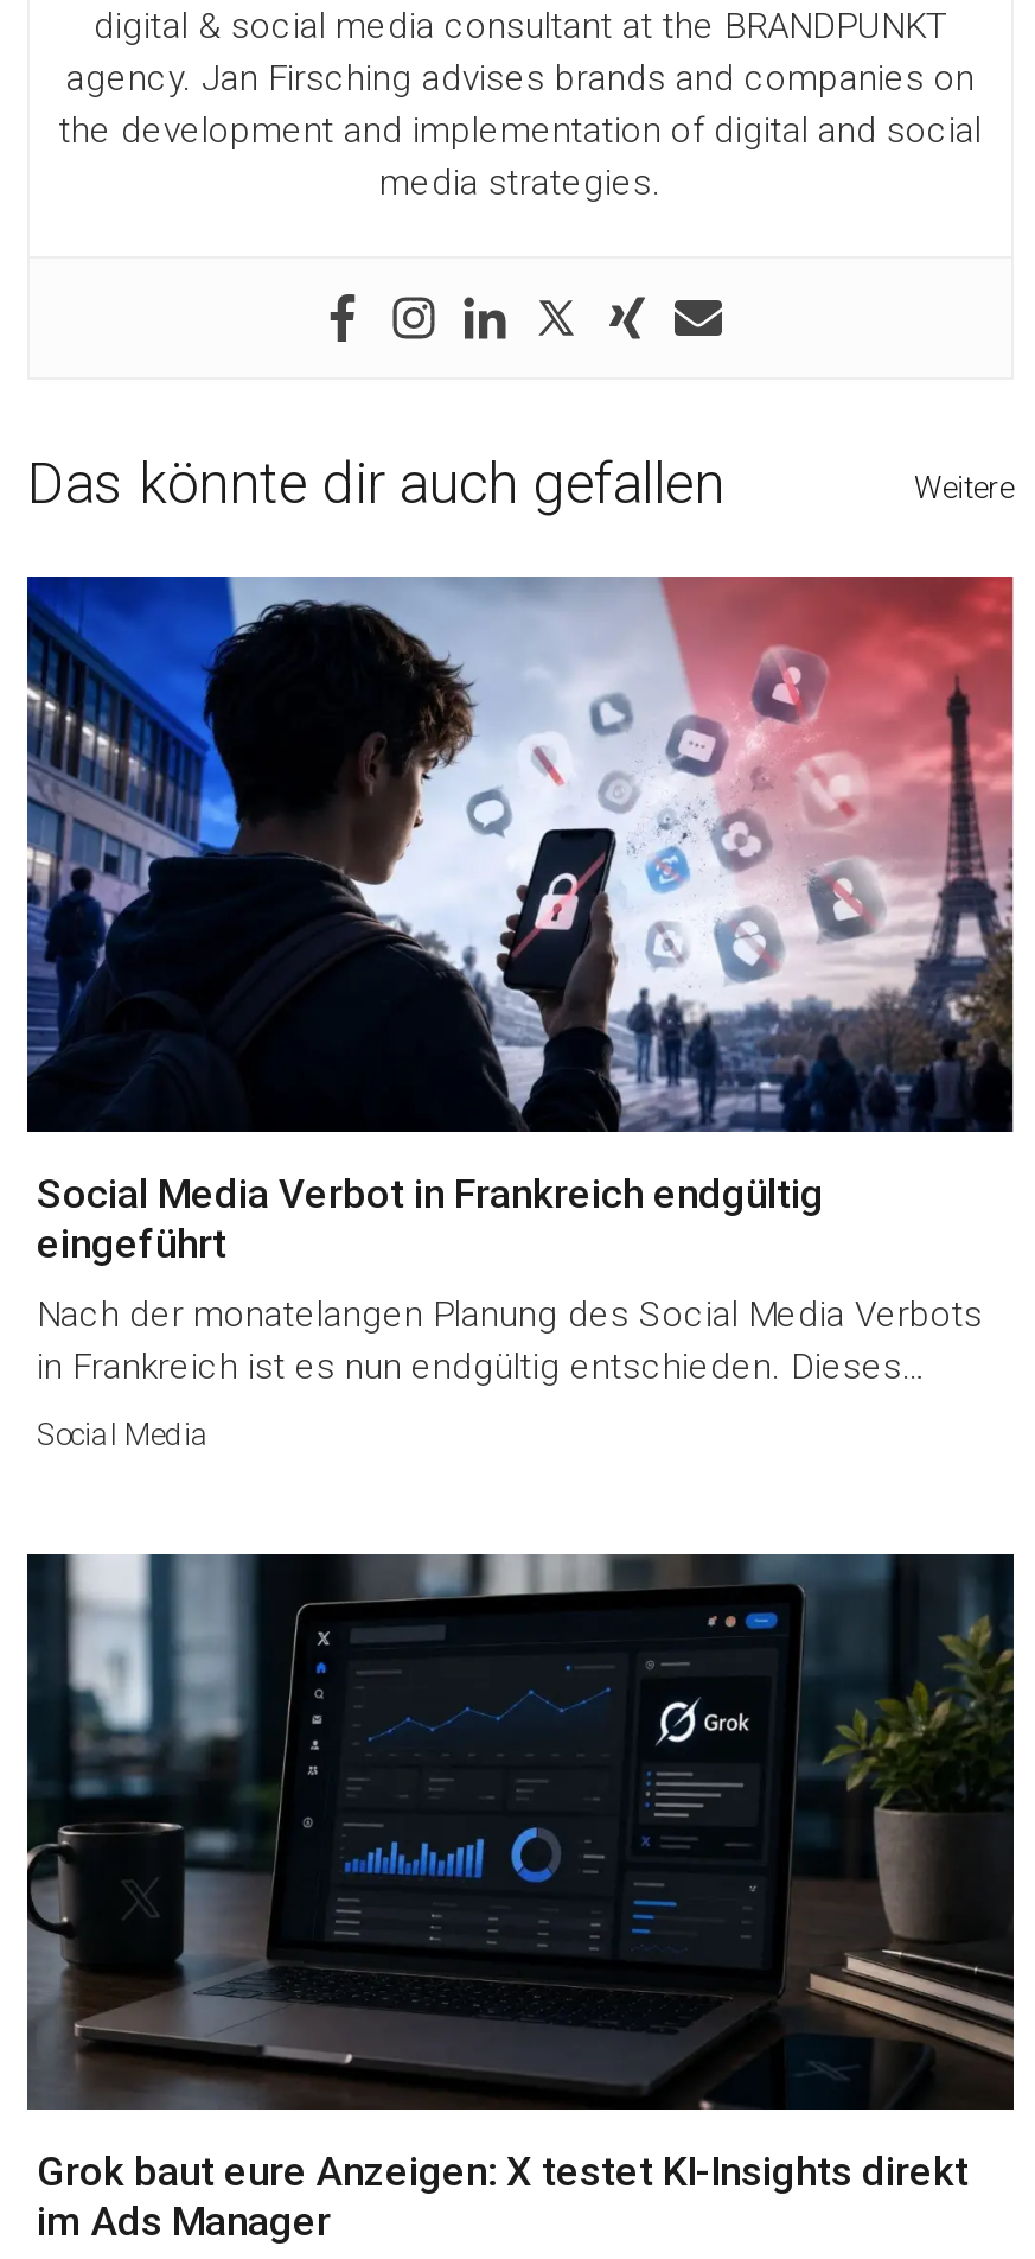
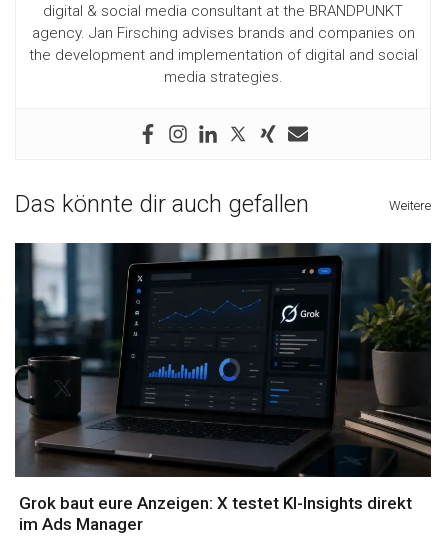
[25,574,1016,1453] [image] | Social Media Verbot in Frankreich endgültig | eingeführt | Nach der monatelangen Planung des Social Media Verbots | in Frankreich ist es nun endgültig entschieden. Dieses… | Social Media -> none

